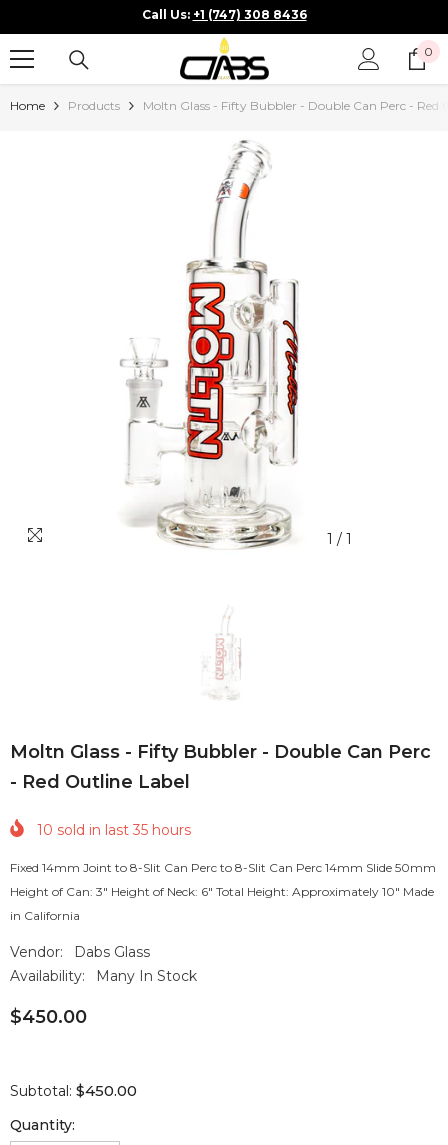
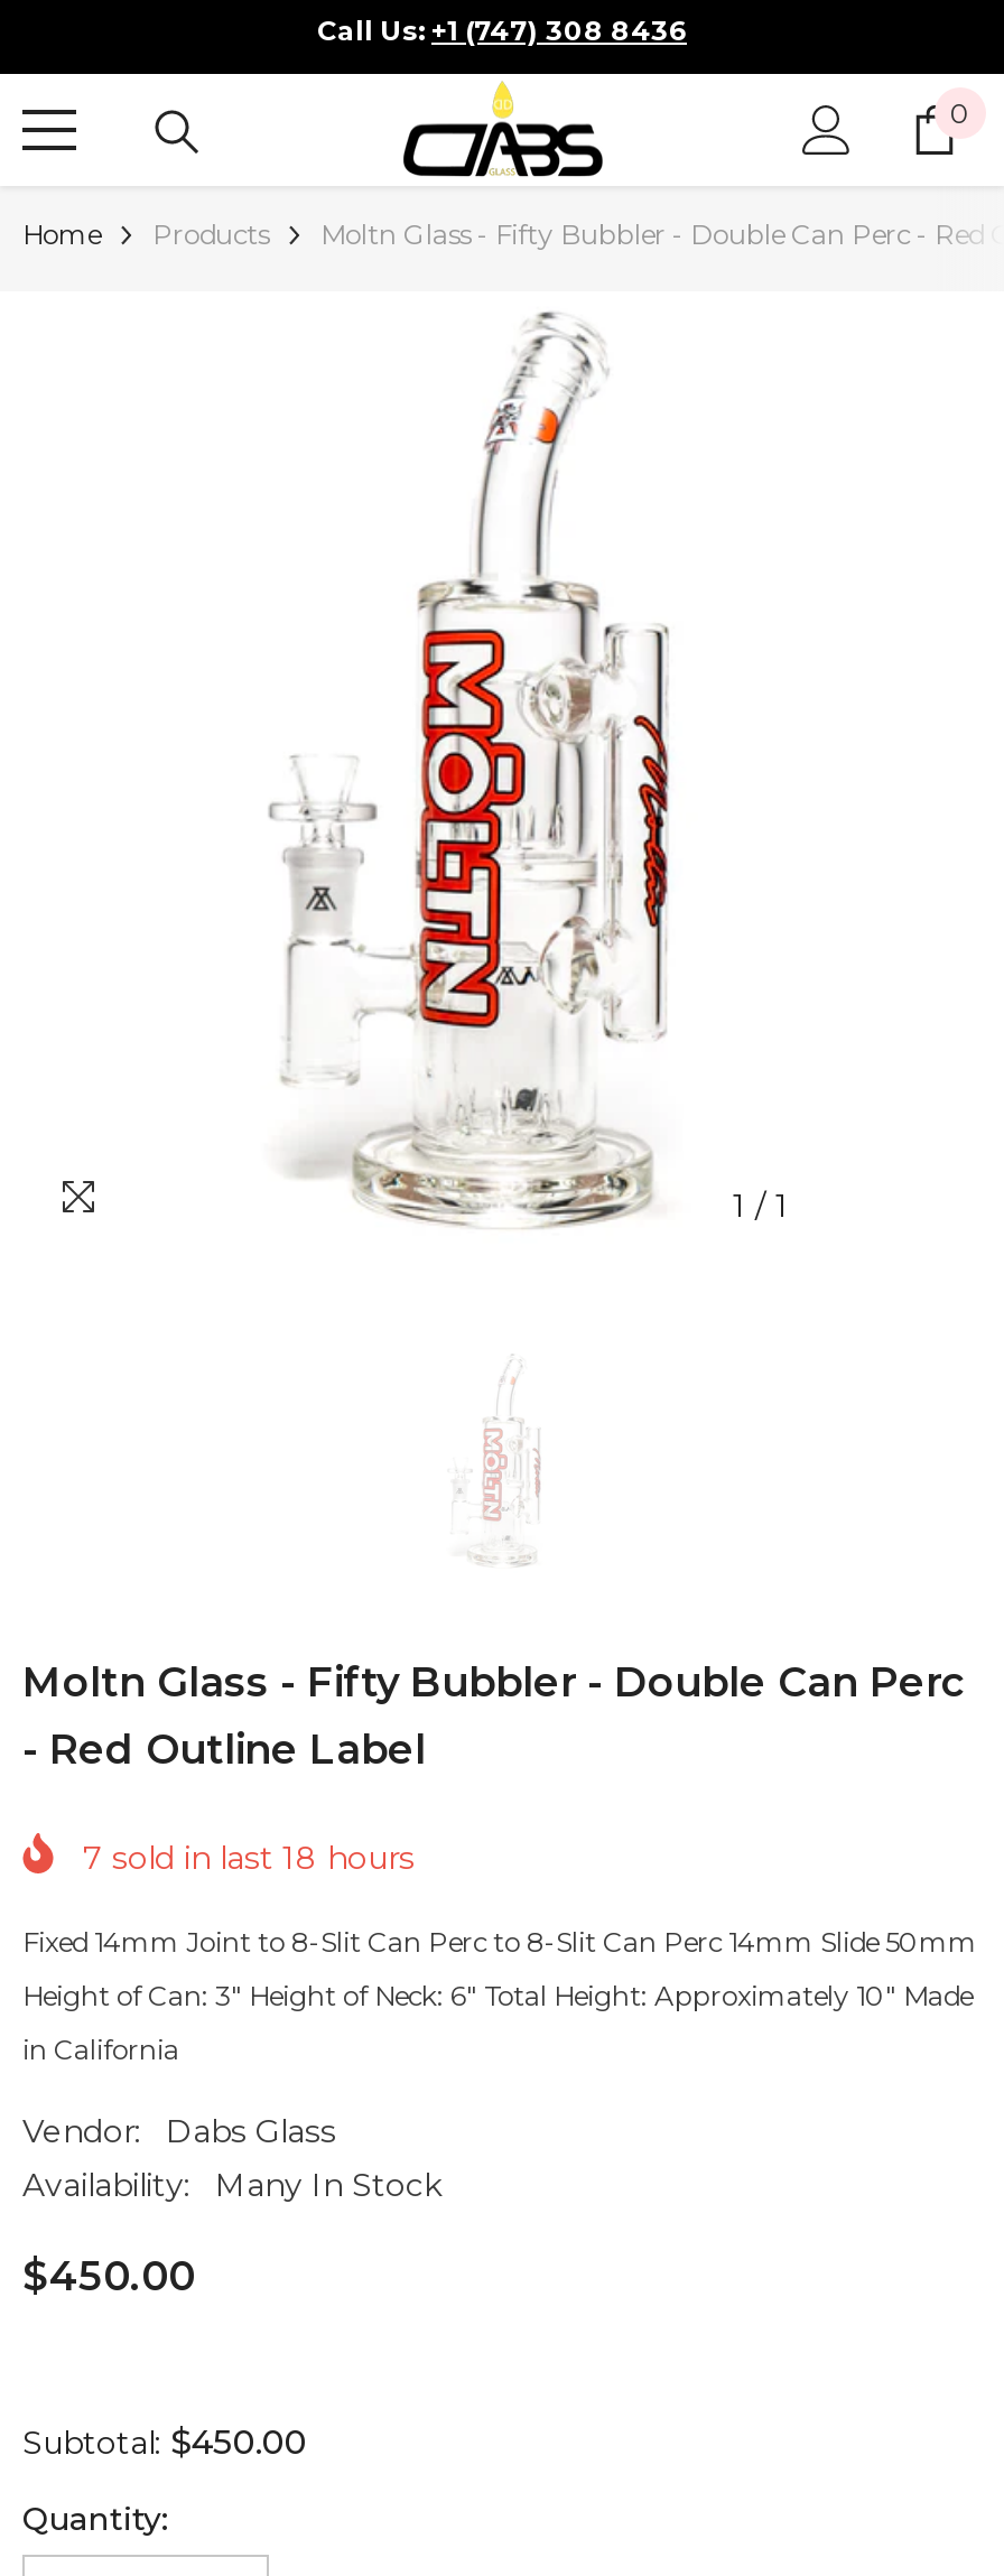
[37,821,191,839] 10 sold in last 35 hours -> [83,1838,415,1879] 7 sold in last 18 hours

